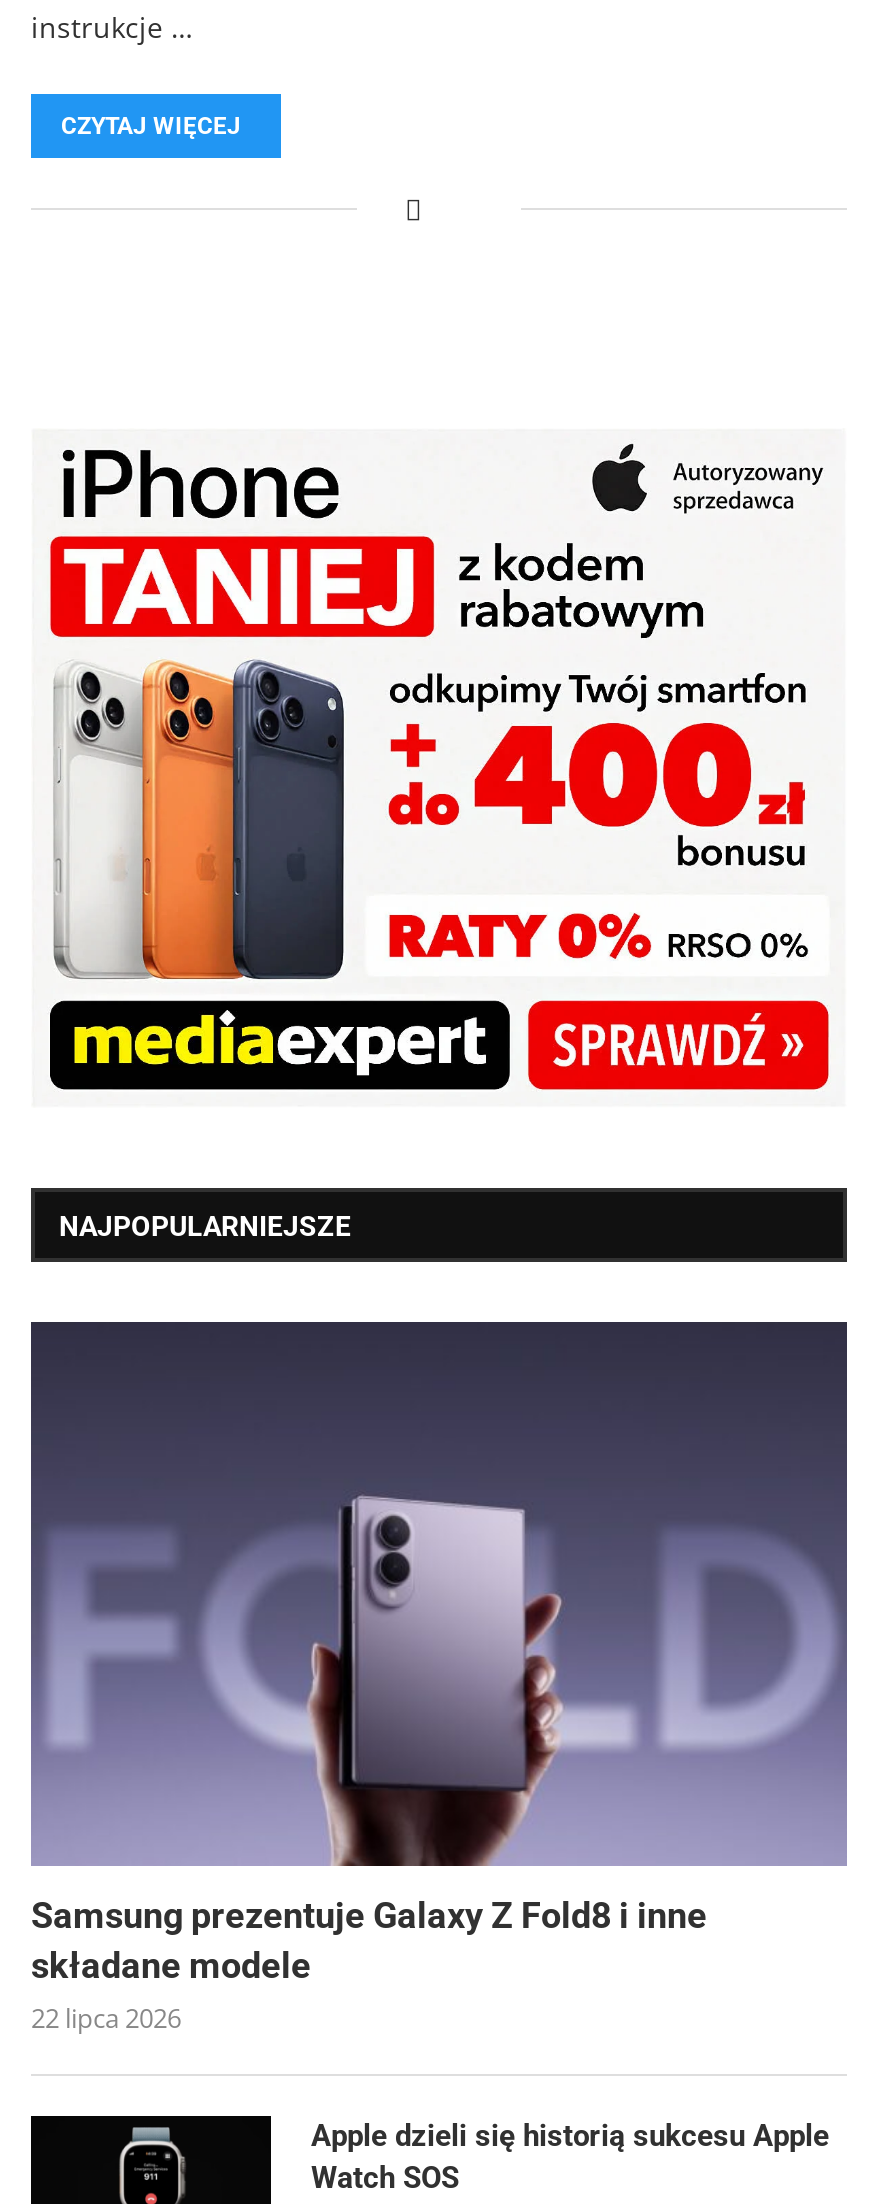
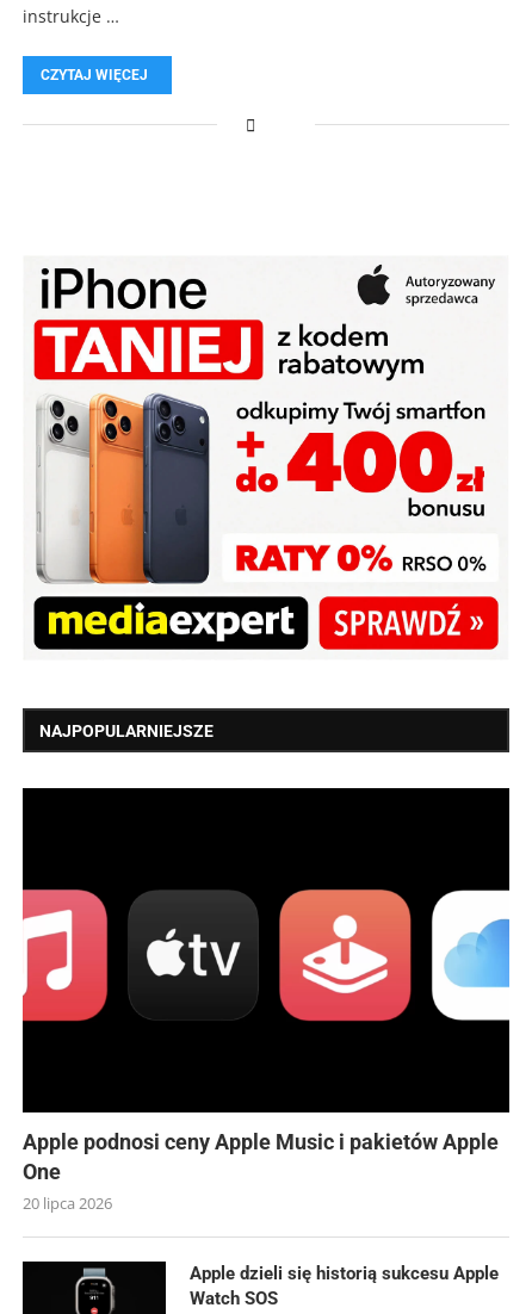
[29,1322,849,2036] [image] | Samsung prezentuje Galaxy Z Fold8 i inne | składane modele | 22 lipca 2026 -> [21,789,511,1214] [image] | Apple podnosi ceny Apple Music i pakietów Apple | One | 20 lipca 2026

